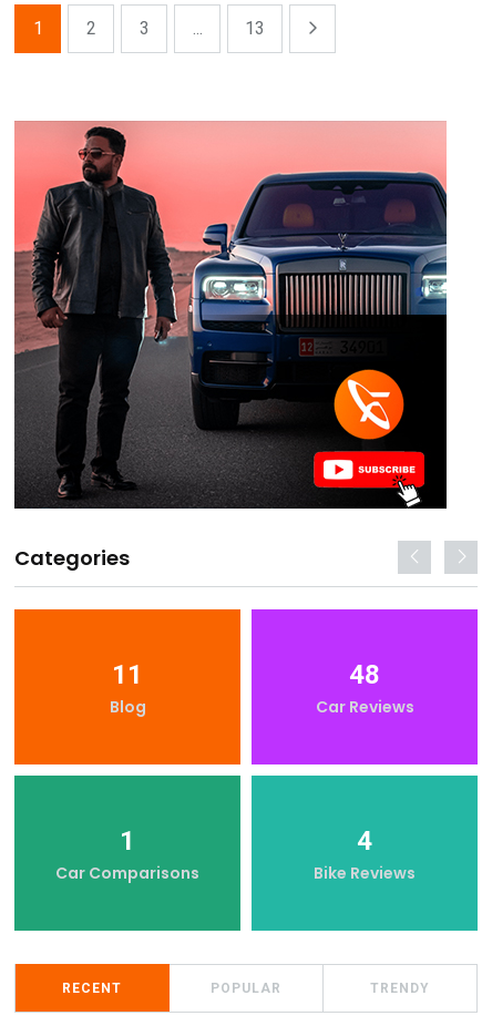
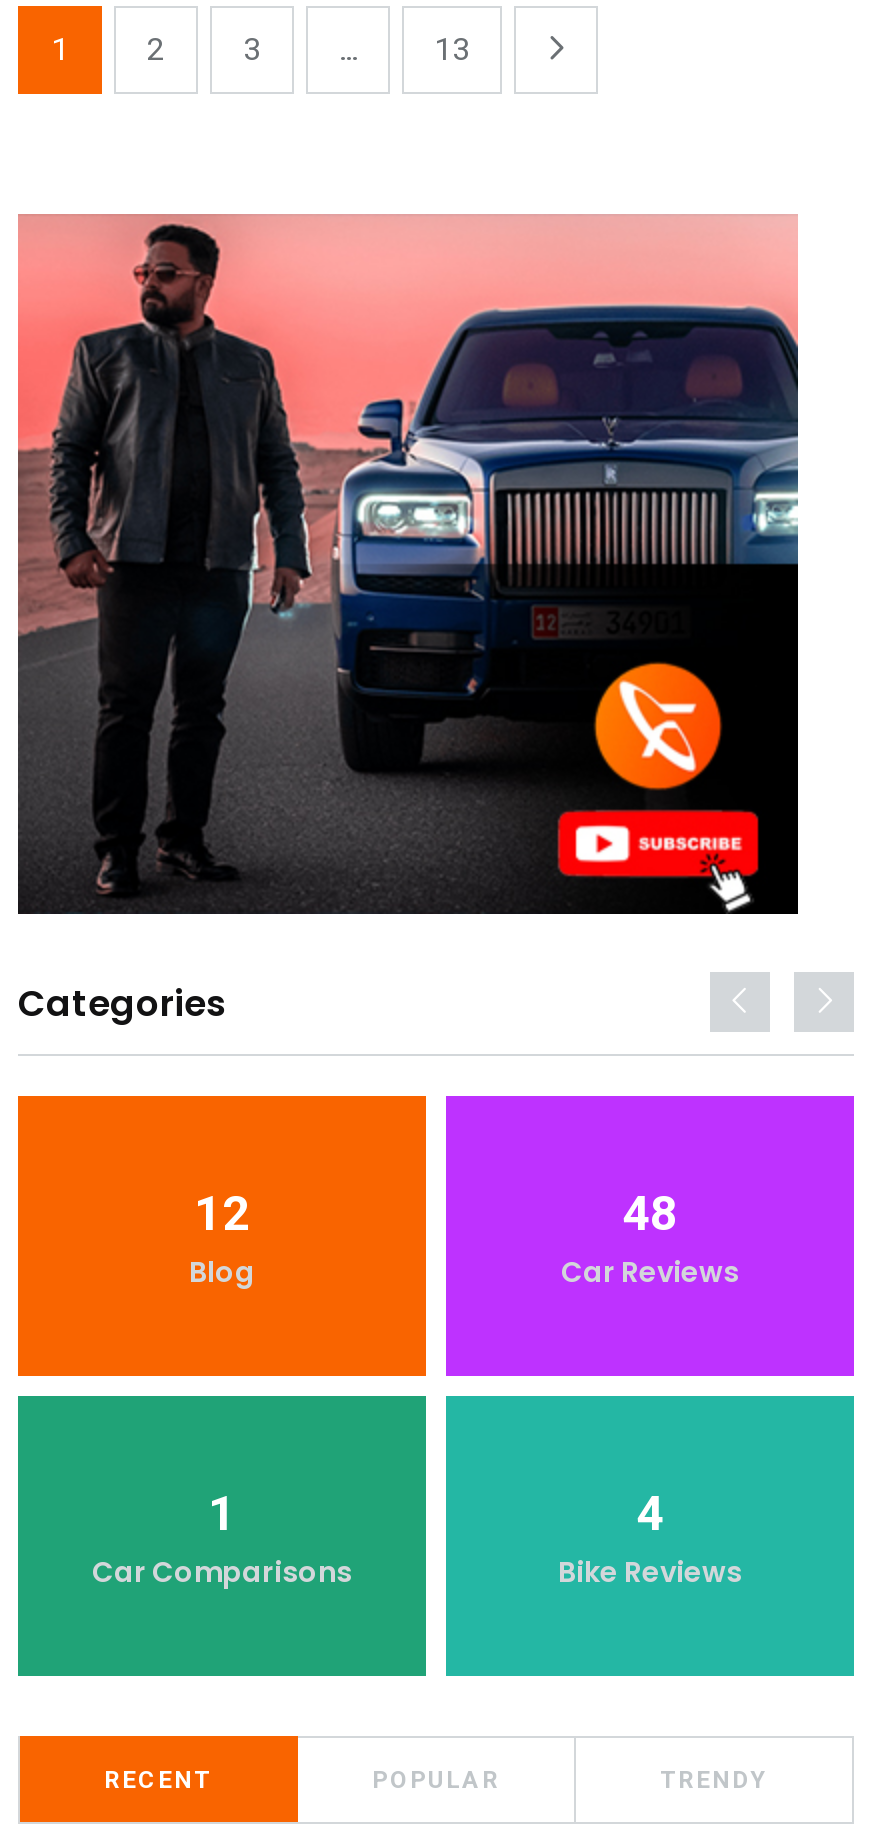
[112,659,143,690] 11 -> [194,1186,250,1242] 12

